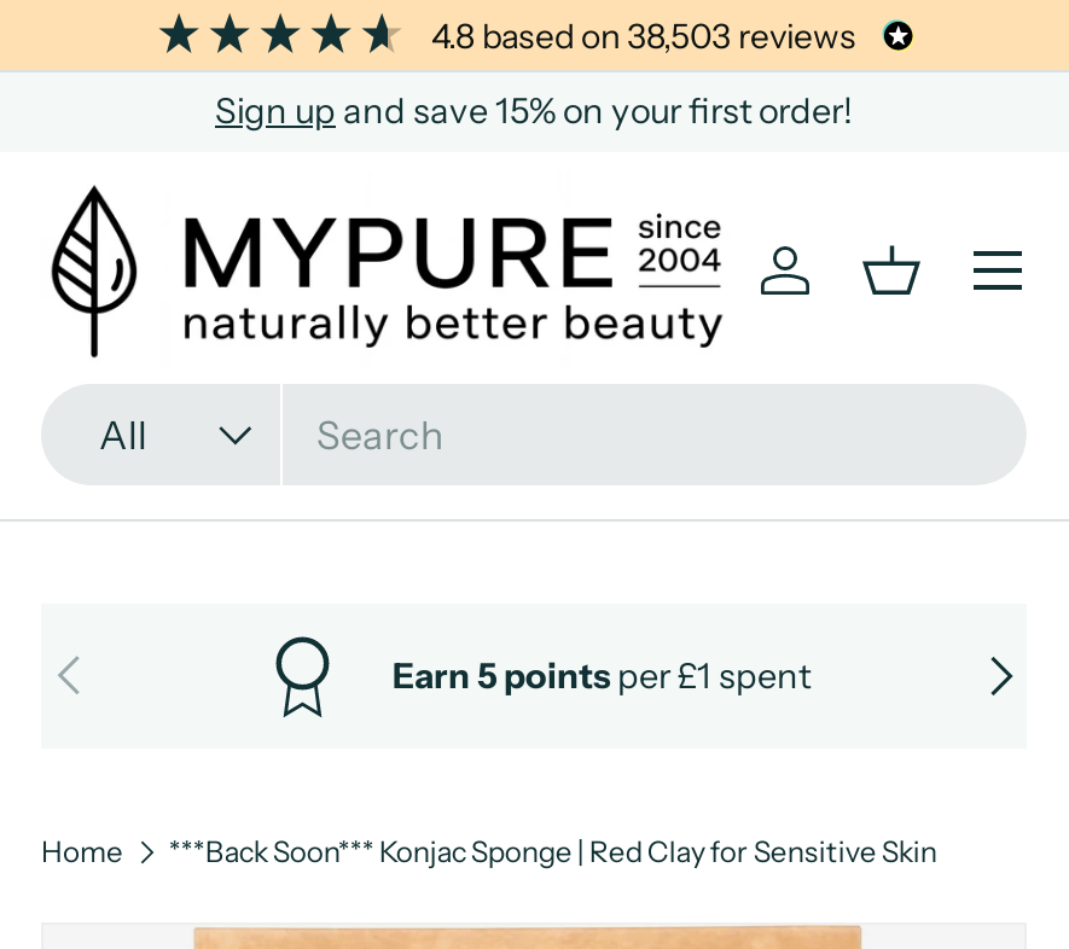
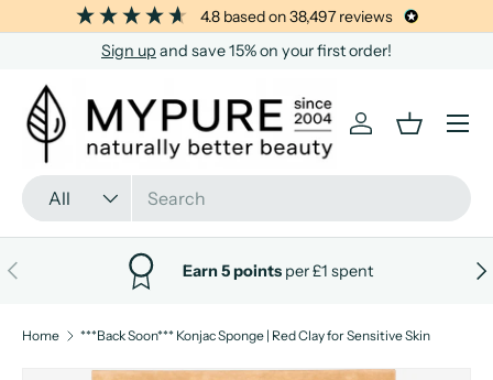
[431,13,856,57] 4.8 based on 38,503 reviews -> [200,6,393,26] 4.8 based on 38,497 reviews

